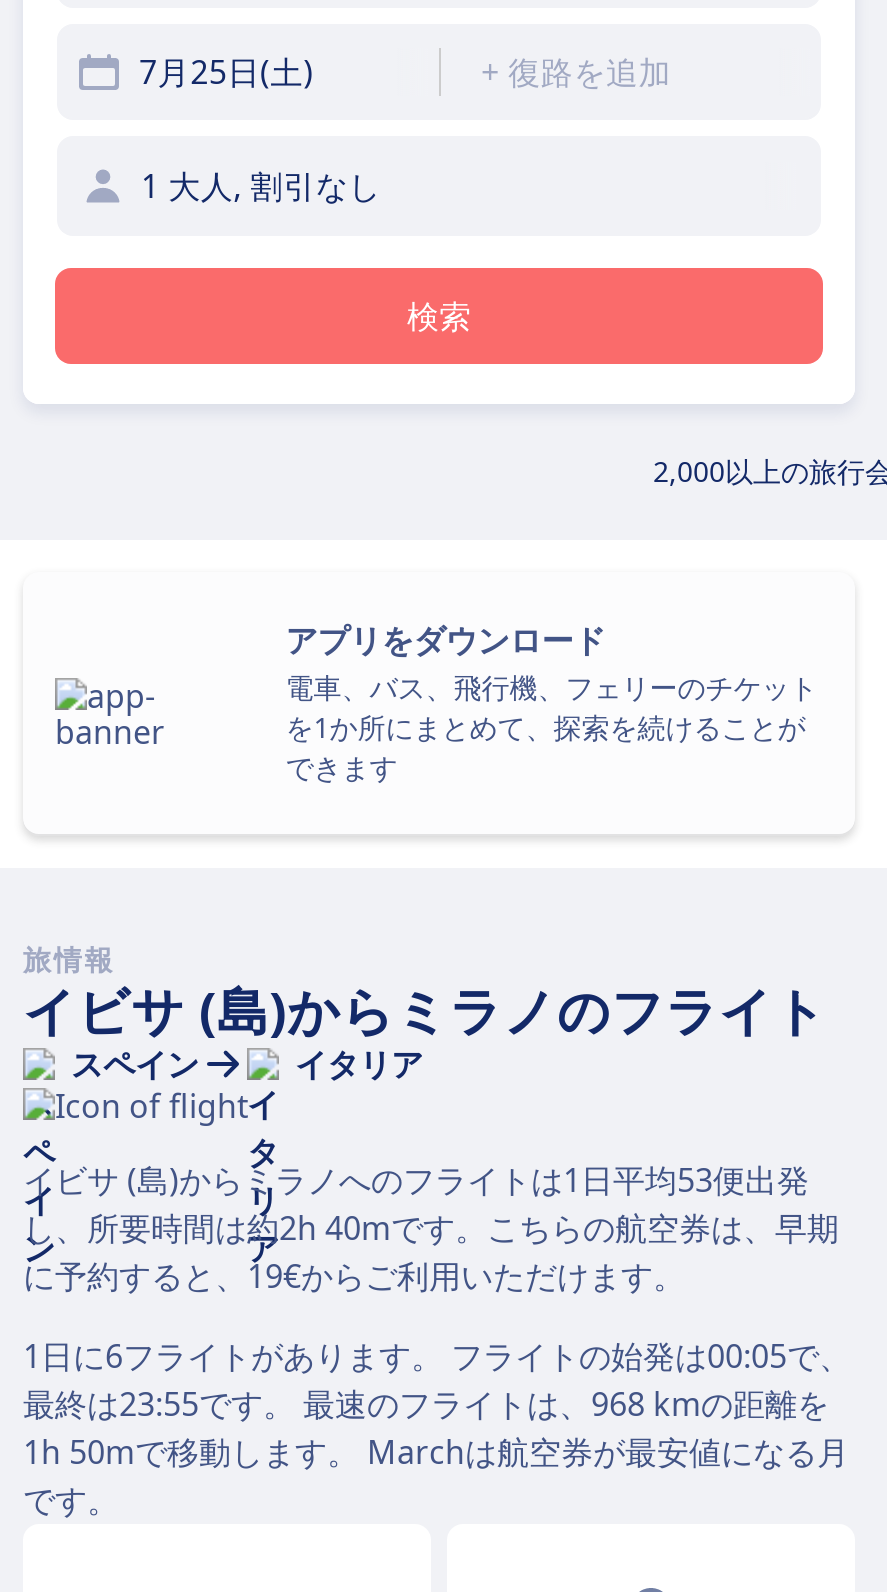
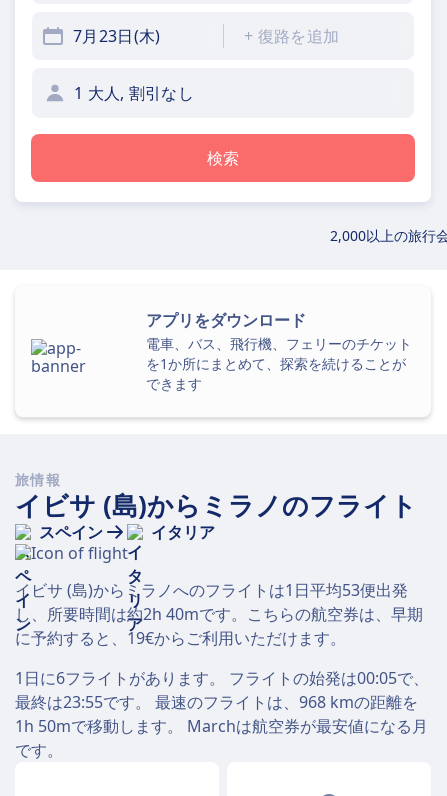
[139,50,314,94] 7月25日(土) -> [73,25,160,47] 7月23日(木)

